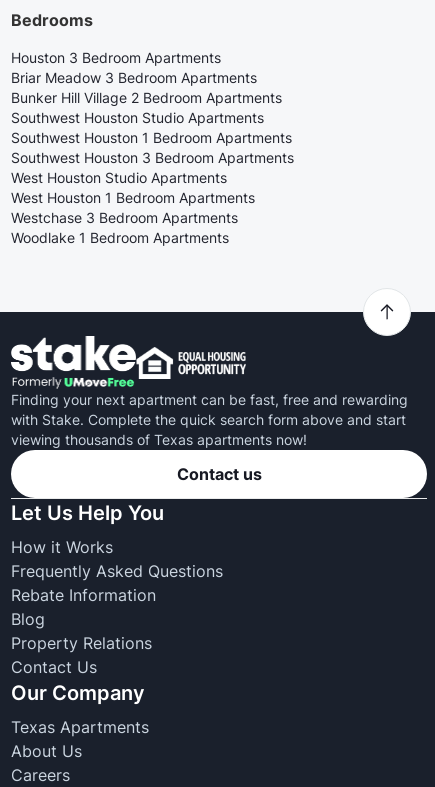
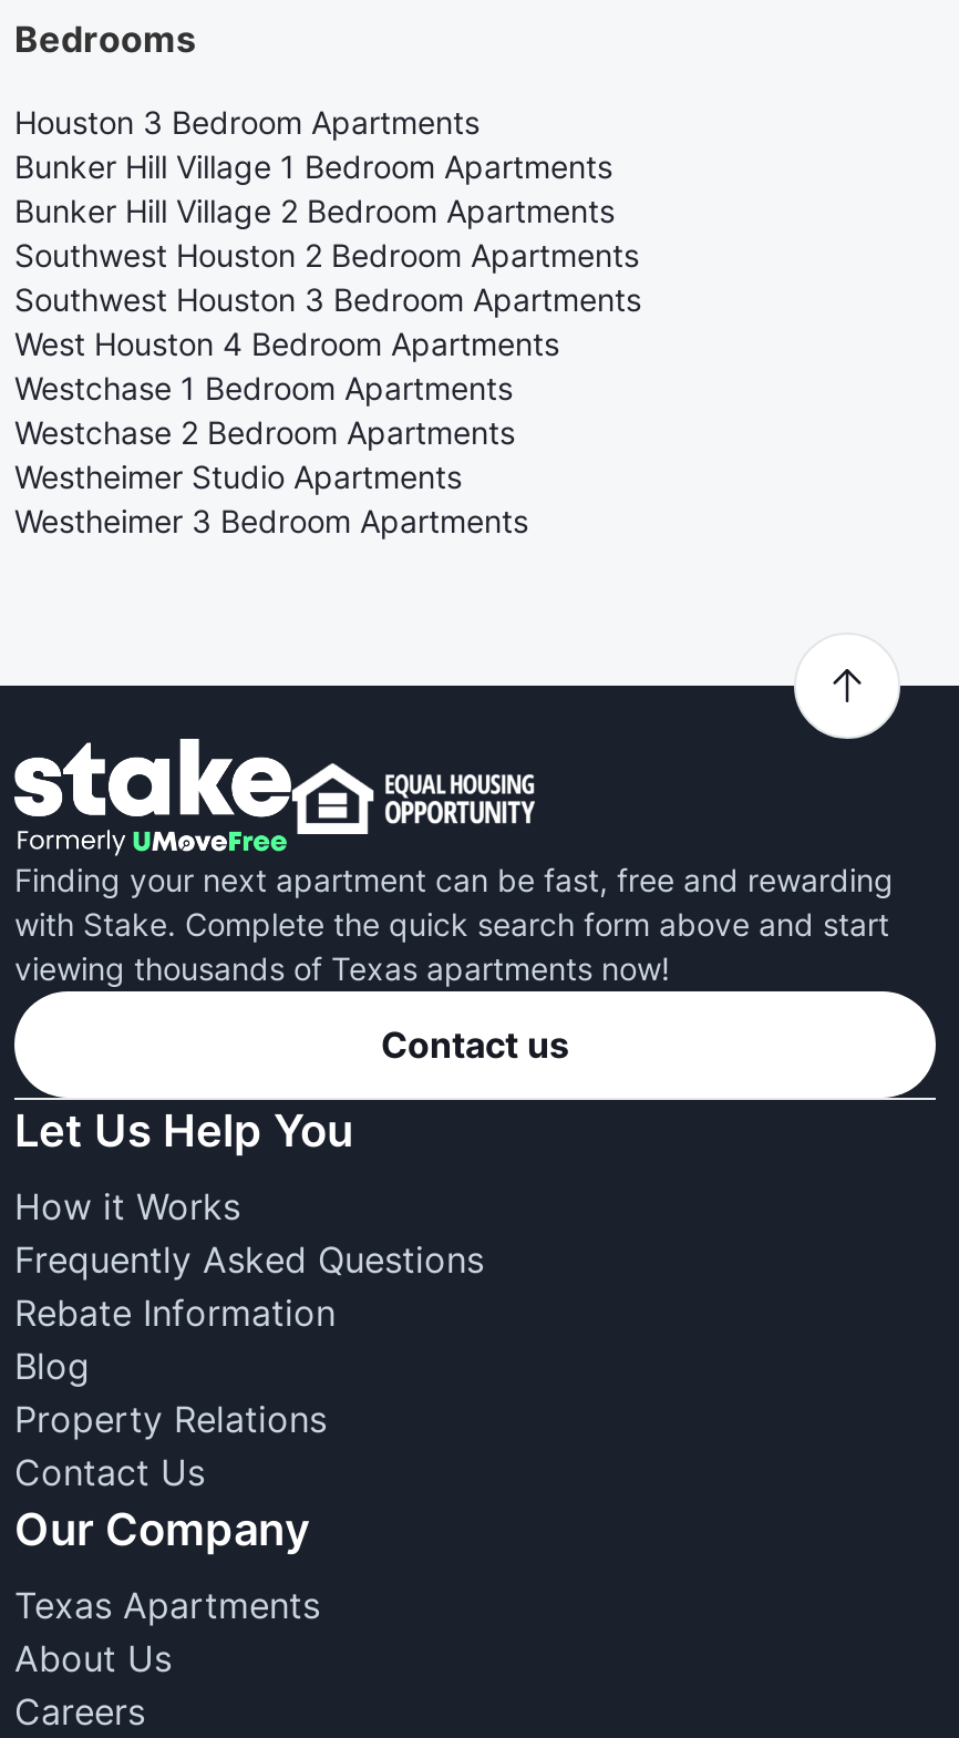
[11,69,257,86] Briar Meadow 3 Bedroom Apartments -> [14,148,612,186] Bunker Hill Village 1 Bedroom Apartments
[11,109,292,146] Southwest Houston Studio Apartments | Southwest Houston 1 Bedroom Apartments -> [14,237,639,274] Southwest Houston 2 Bedroom Apartments
moved [11,149,294,166] -> [14,281,641,319]: Southwest Houston 3 Bedroom Apartments
[11,169,255,246] West Houston Studio Apartments | West Houston 1 Bedroom Apartments | Westchase 3 Bedroom Apartments | Woodlake 1 Bedroom Apartments -> [14,325,559,540] West Houston 4 Bedroom Apartments | Westchase 1 Bedroom Apartments | Westchase 2 Bedroom Apartments | Westheimer Studio Apartments | Westheimer 3 Bedroom Apartments

